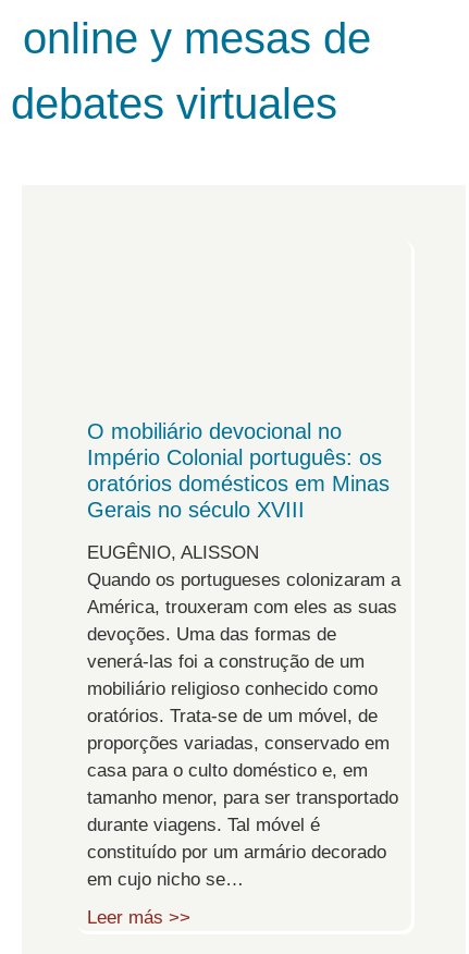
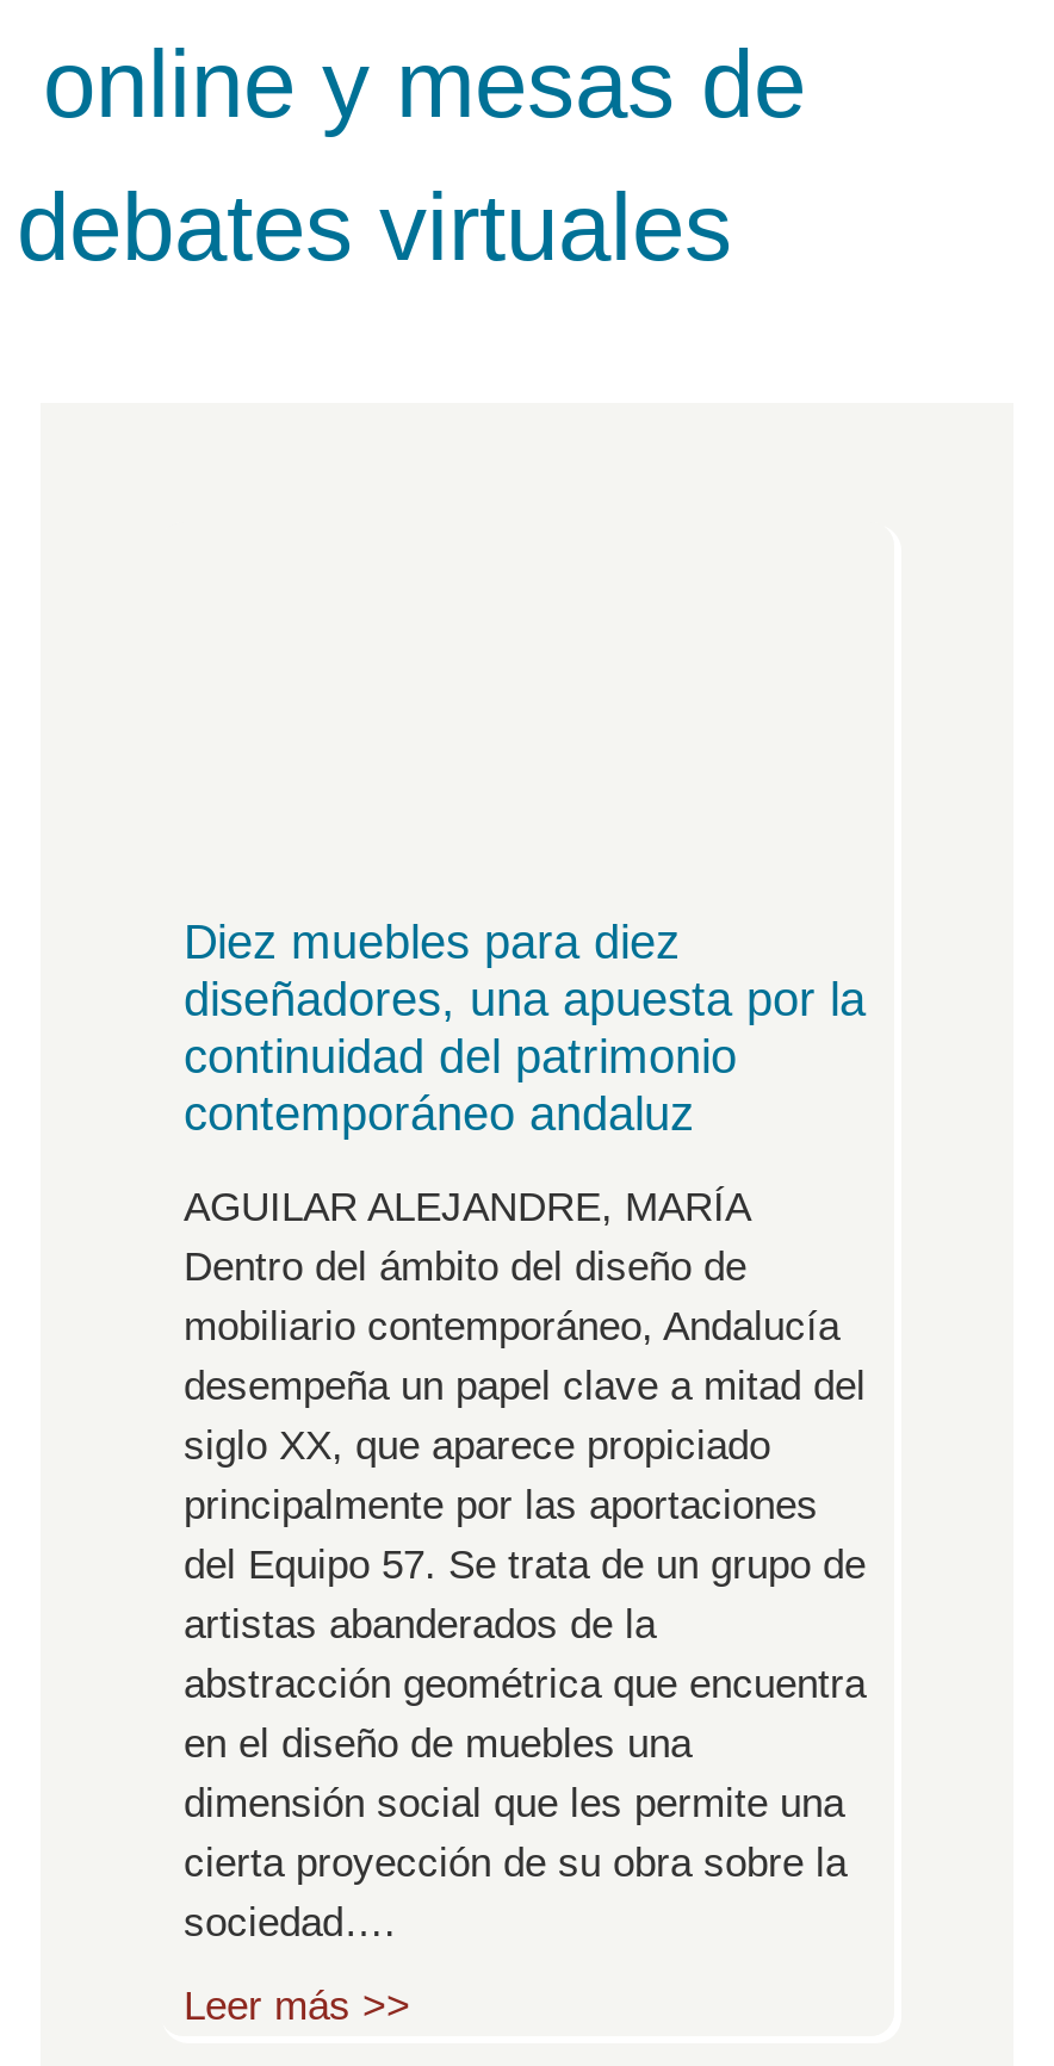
[87,419,390,521] O mobiliário devocional no | Império Colonial português: os | oratórios domésticos em Minas | Gerais no século XVIII -> [184,916,866,1140] Diez muebles para diez | diseñadores, una apuesta por la | continuidad del patrimonio | contemporáneo andaluz
[87,542,400,890] EUGÊNIO, ALISSON | Quando os portugueses colonizaram a | América, trouxeram com eles as suas | devoções. Uma das formas de | venerá-las foi a construção de um | mobiliário religioso conhecido como | oratórios. Trata-se de um móvel, de | proporções variadas, conservado em | casa para o culto doméstico e, em | tamanho menor, para ser transportado | durante viagens. Tal móvel é | constituído por um armário decorado | em cujo nicho se… -> [184,1186,866,1946] AGUILAR ALEJANDRE, MARÍA | Dentro del ámbito del diseño de | mobiliario contemporáneo, Andalucía | desempeña un papel clave a mitad del | siglo XX, que aparece propiciado | principalmente por las aportaciones | del Equipo 57. Se trata de un grupo de | artistas abanderados de la | abstracción geométrica que encuentra | en el diseño de muebles una | dimensión social que les permite una | cierta proyección de su obra sobre la | sociedad….

